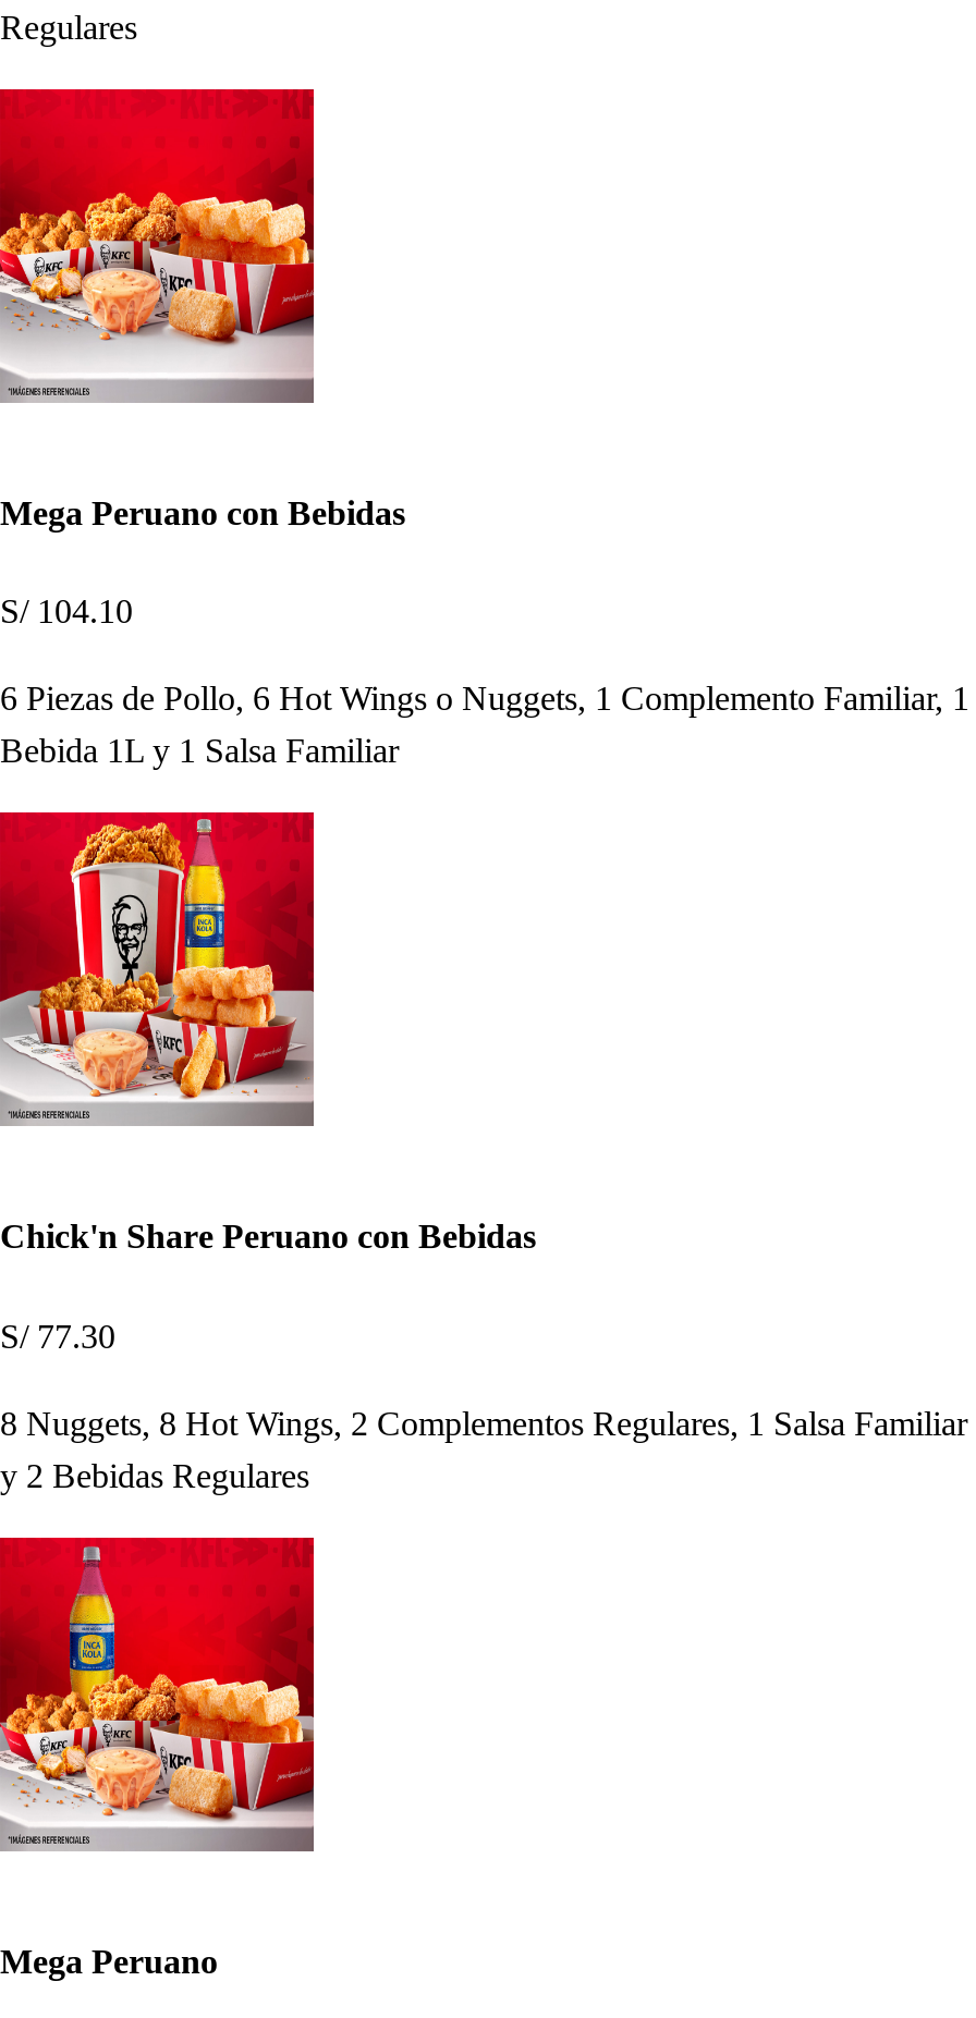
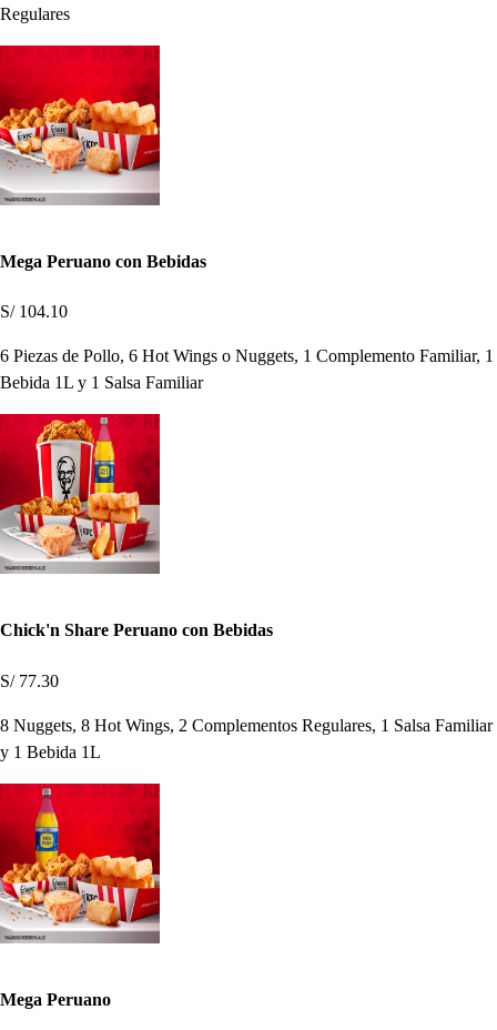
[0,1456,309,1493] y 2 Bebidas Regulares -> [0,742,101,761] y 1 Bebida 1L

